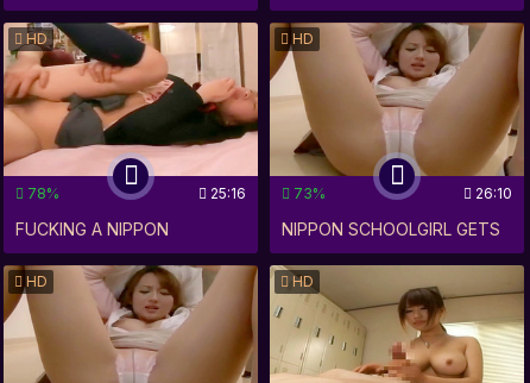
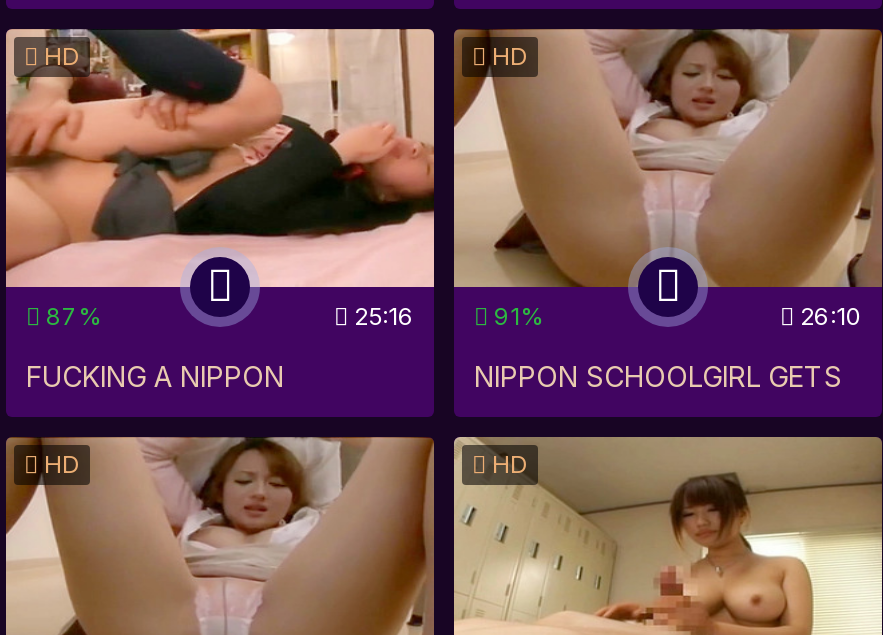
[27,184,59,202] 78% -> [46,300,100,330] 87%
[294,184,326,202] 73% -> [494,300,542,330] 91%

